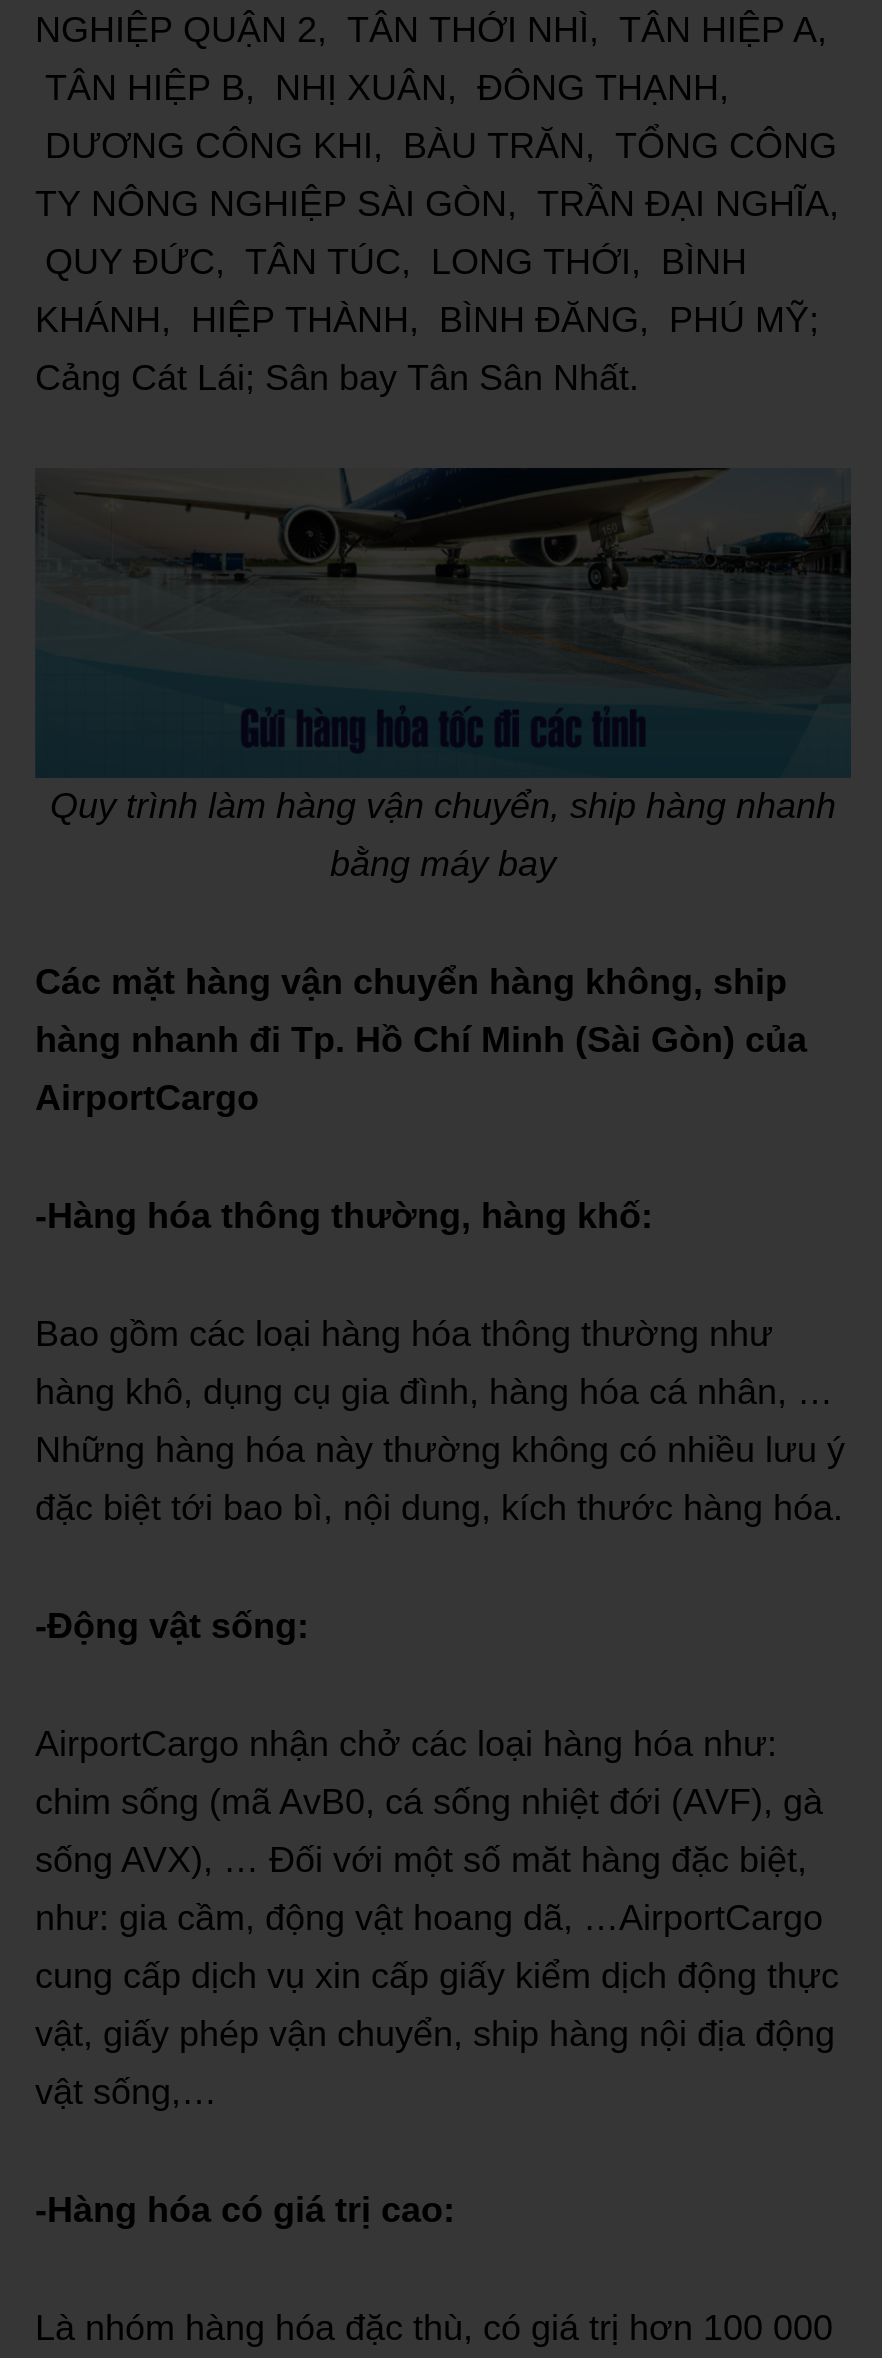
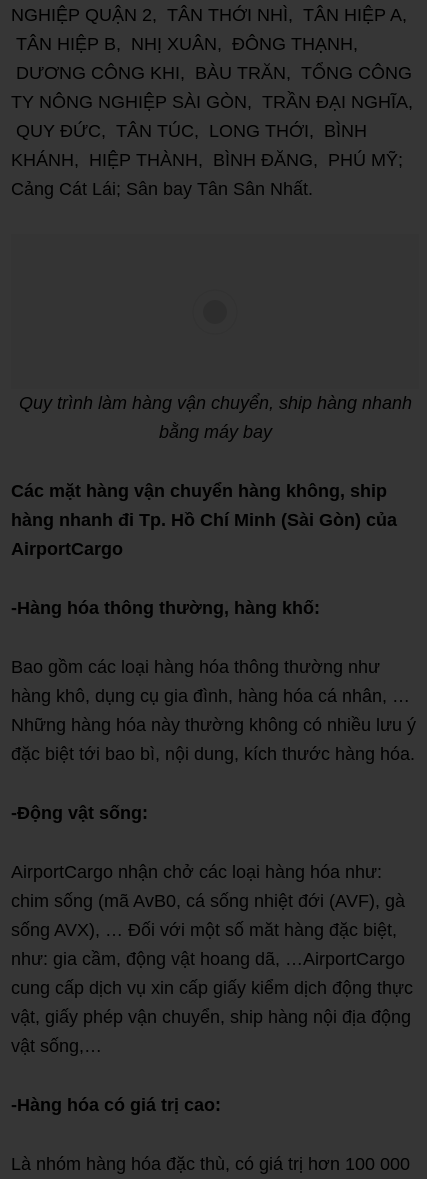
[35,466,853,780] [image] -> none

